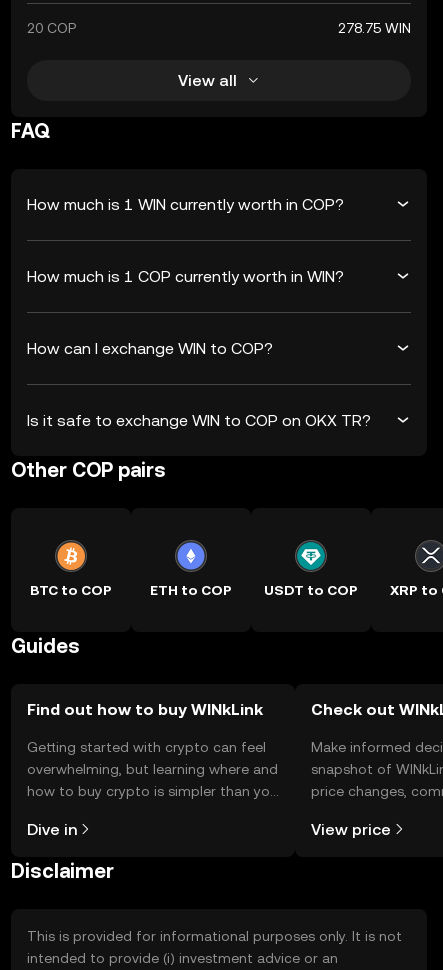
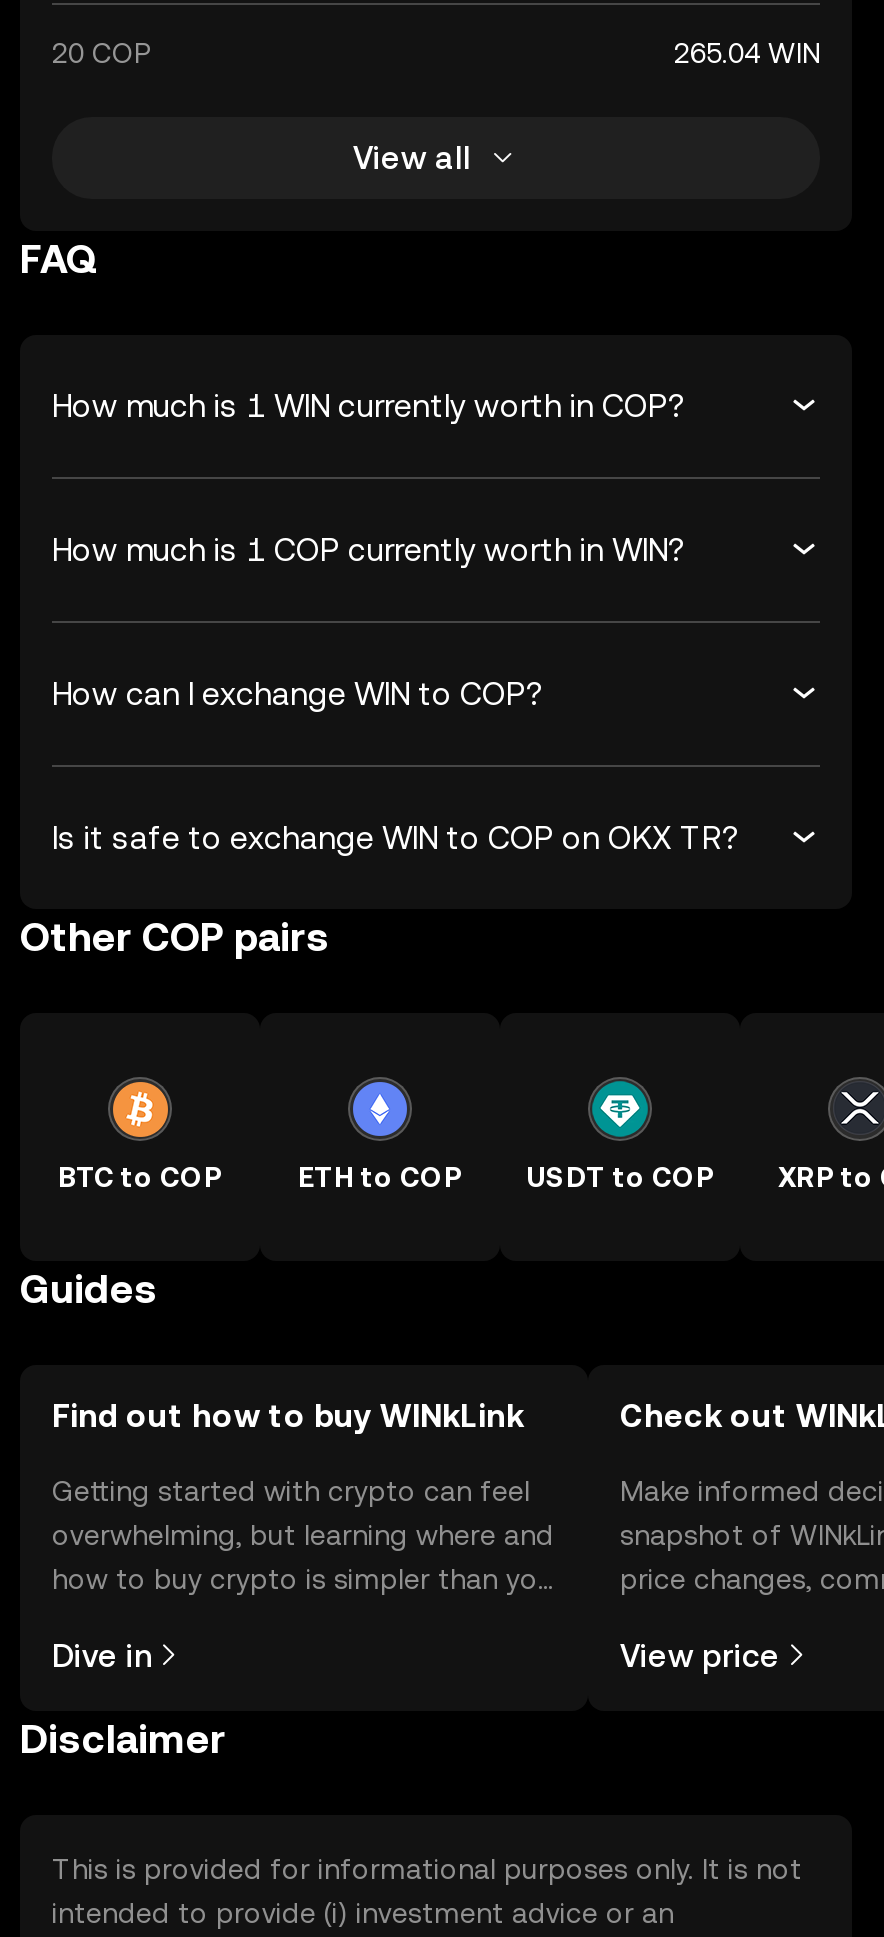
[338,20,411,36] 278.75 WIN -> [674,37,820,69] 265.04 WIN

